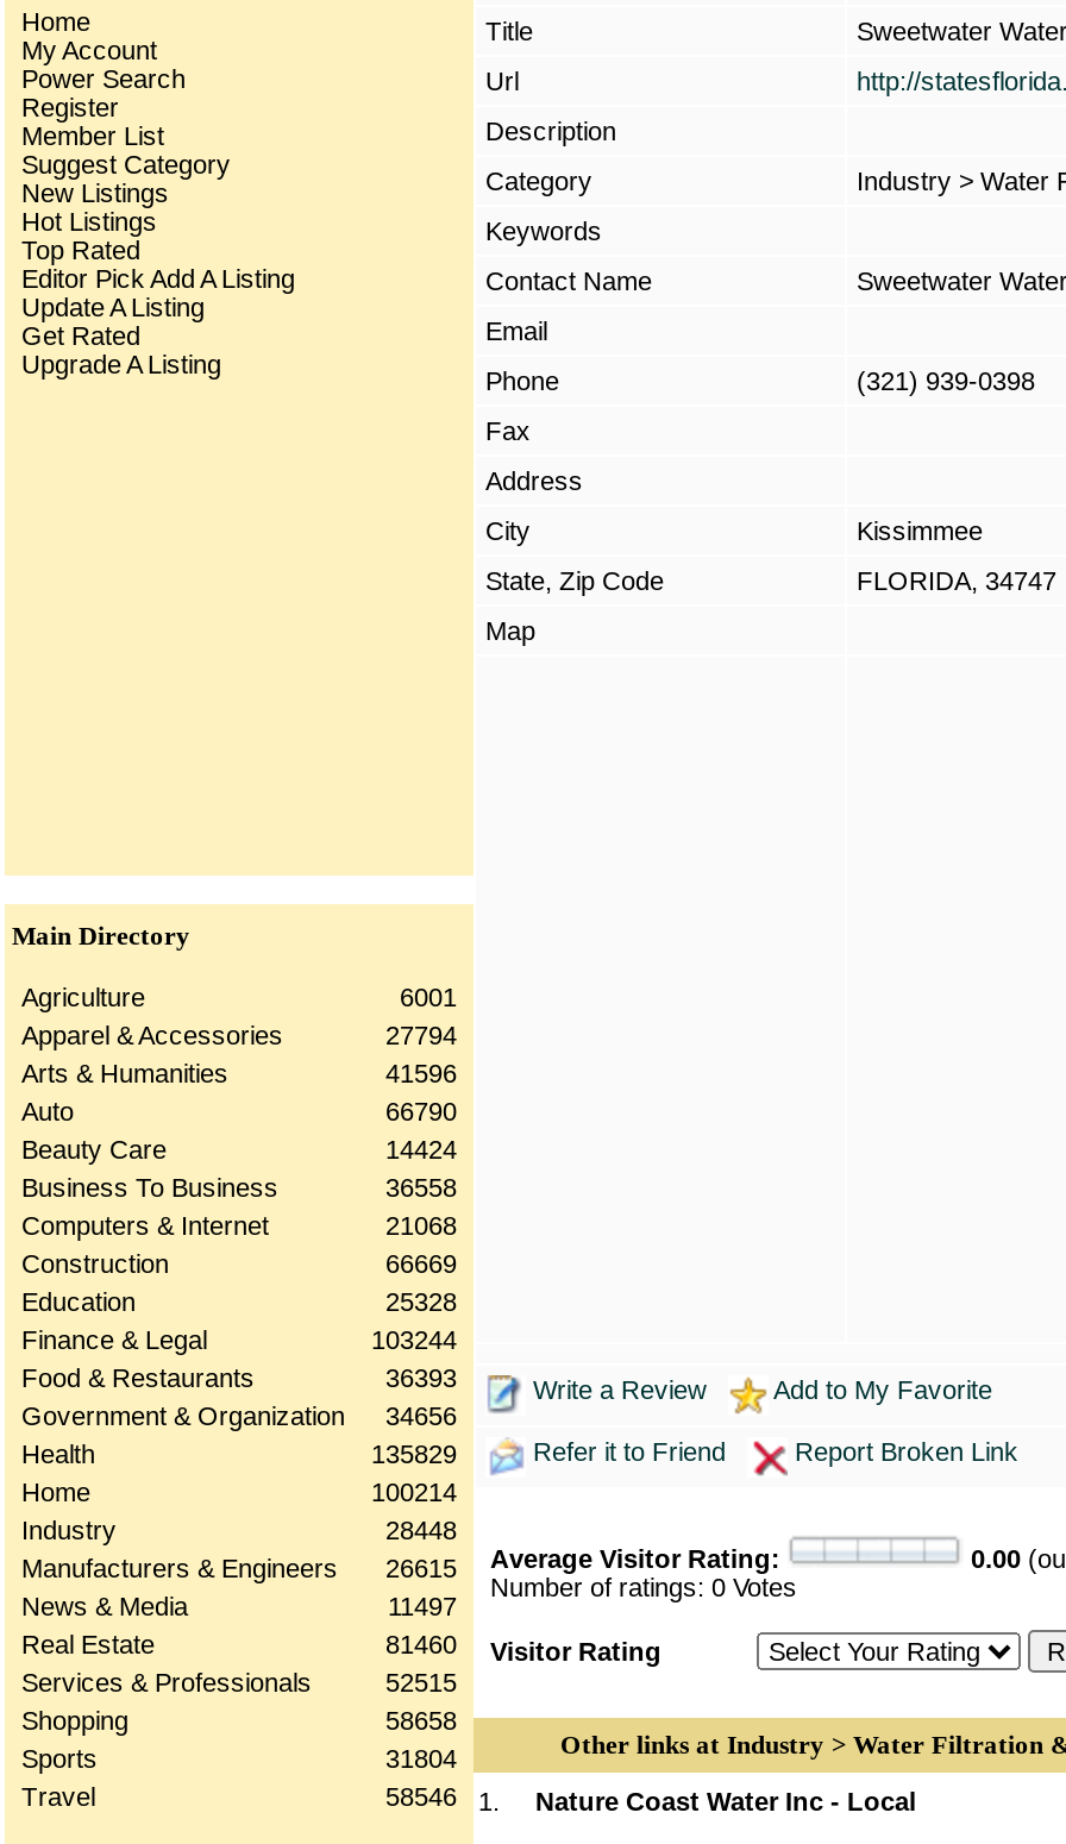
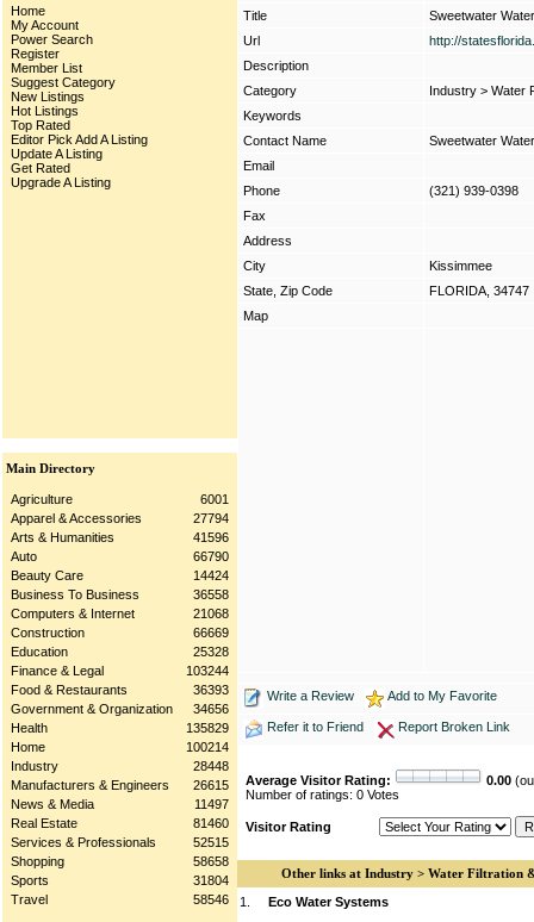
[535,1787,916,1815] Nature Coast Water Inc - Local -> [268,895,389,909] Eco Water Systems

